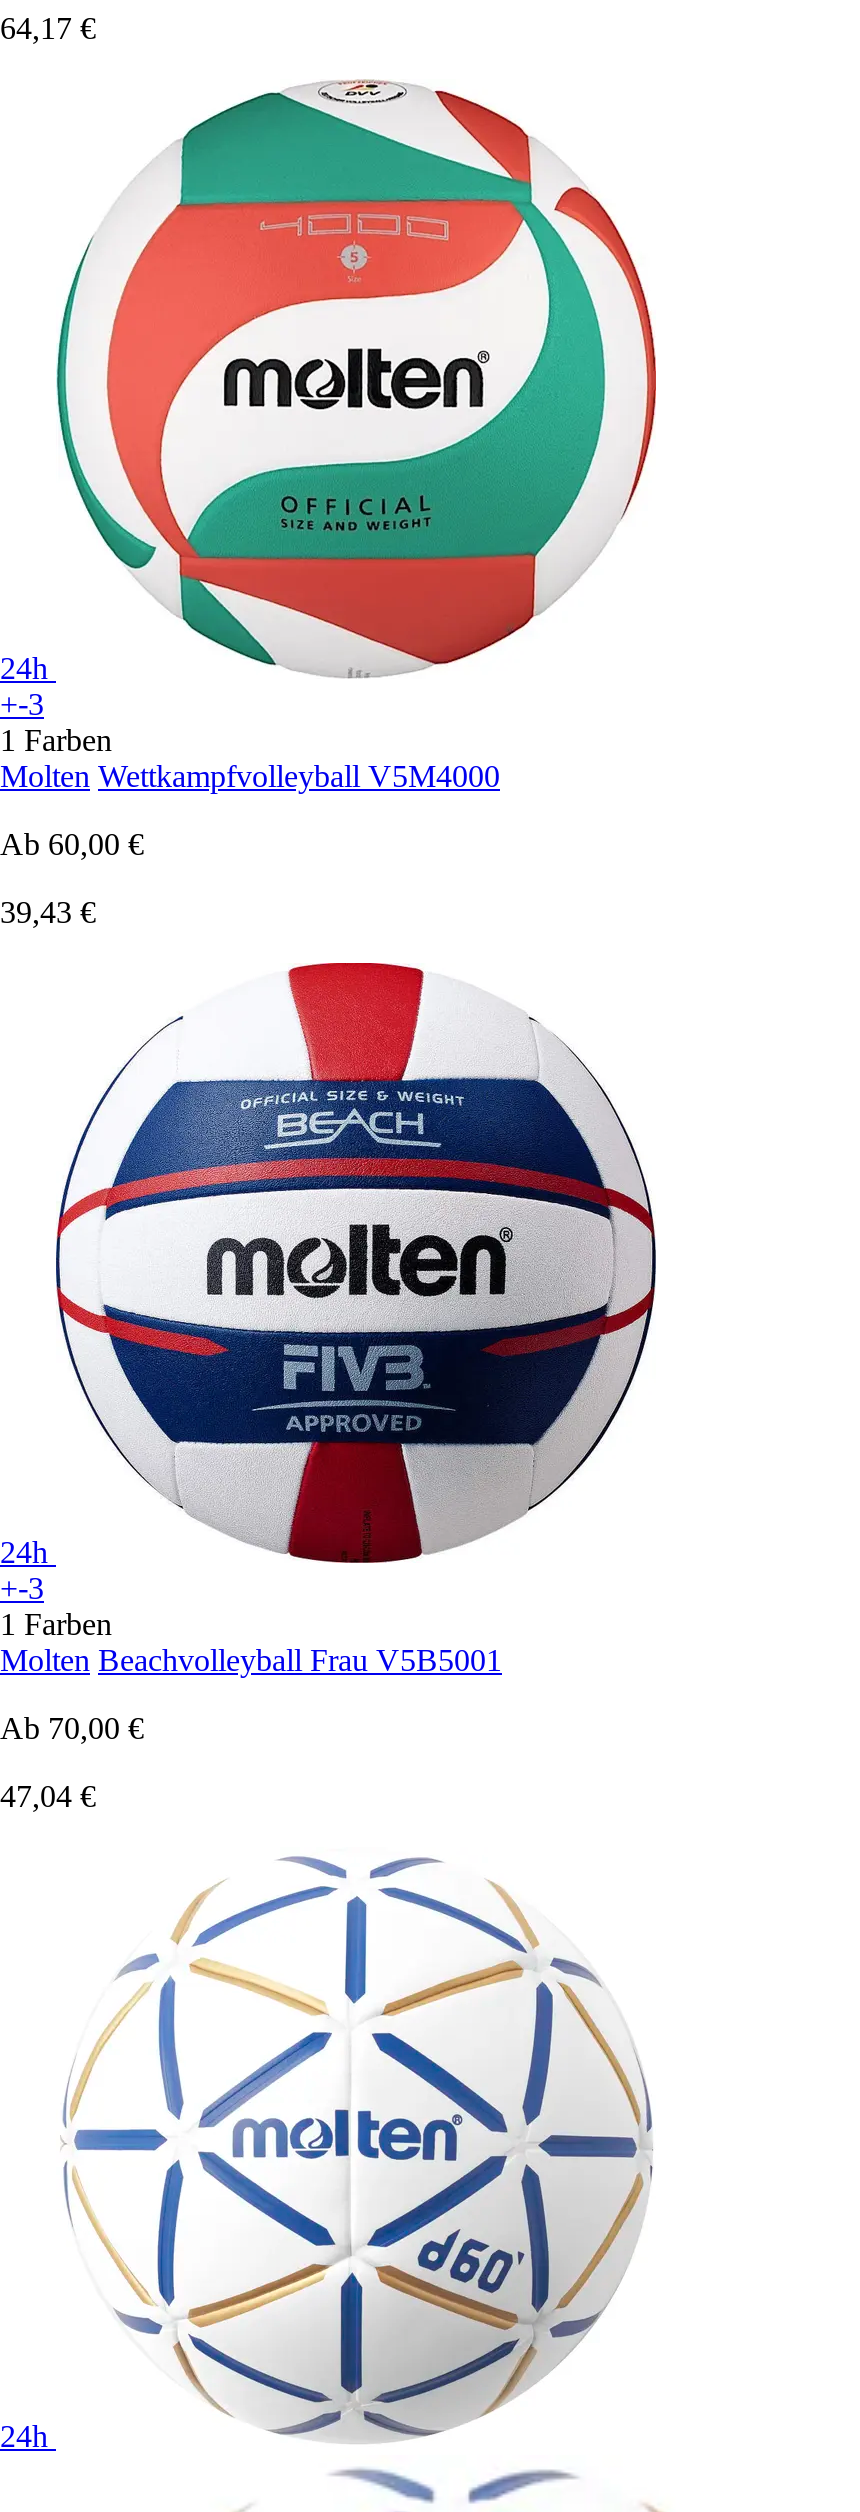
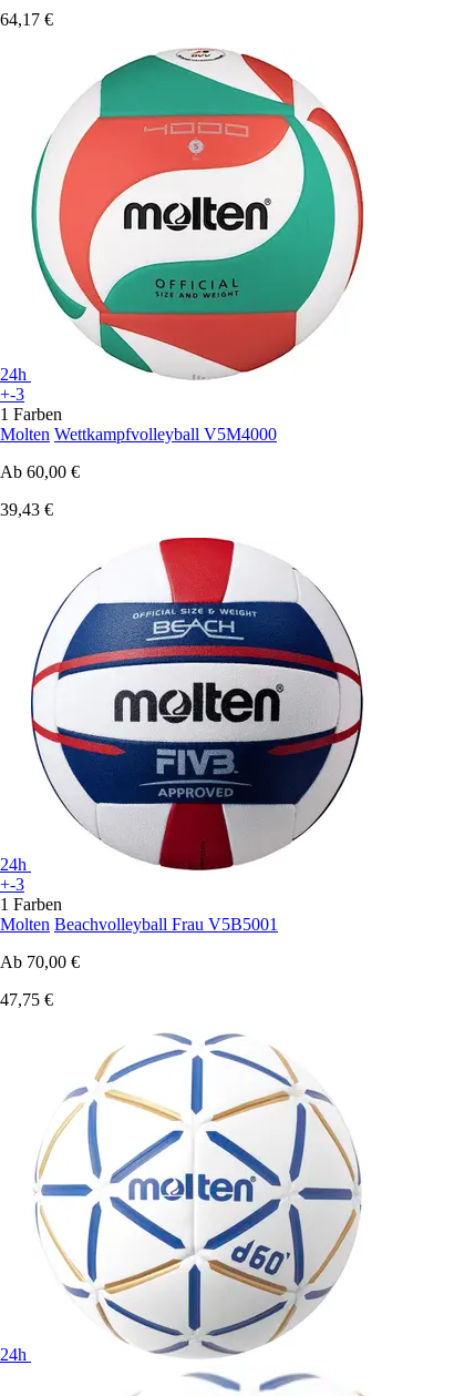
[0,1779,96,1813] 47,04 € -> [0,990,53,1009] 47,75 €

